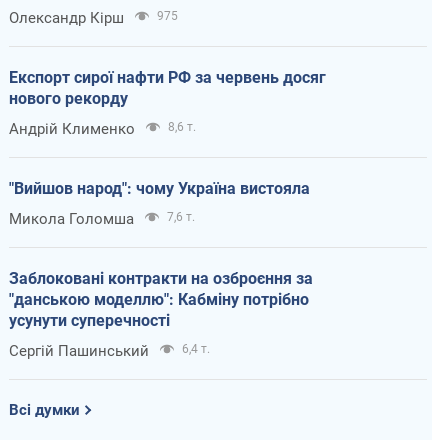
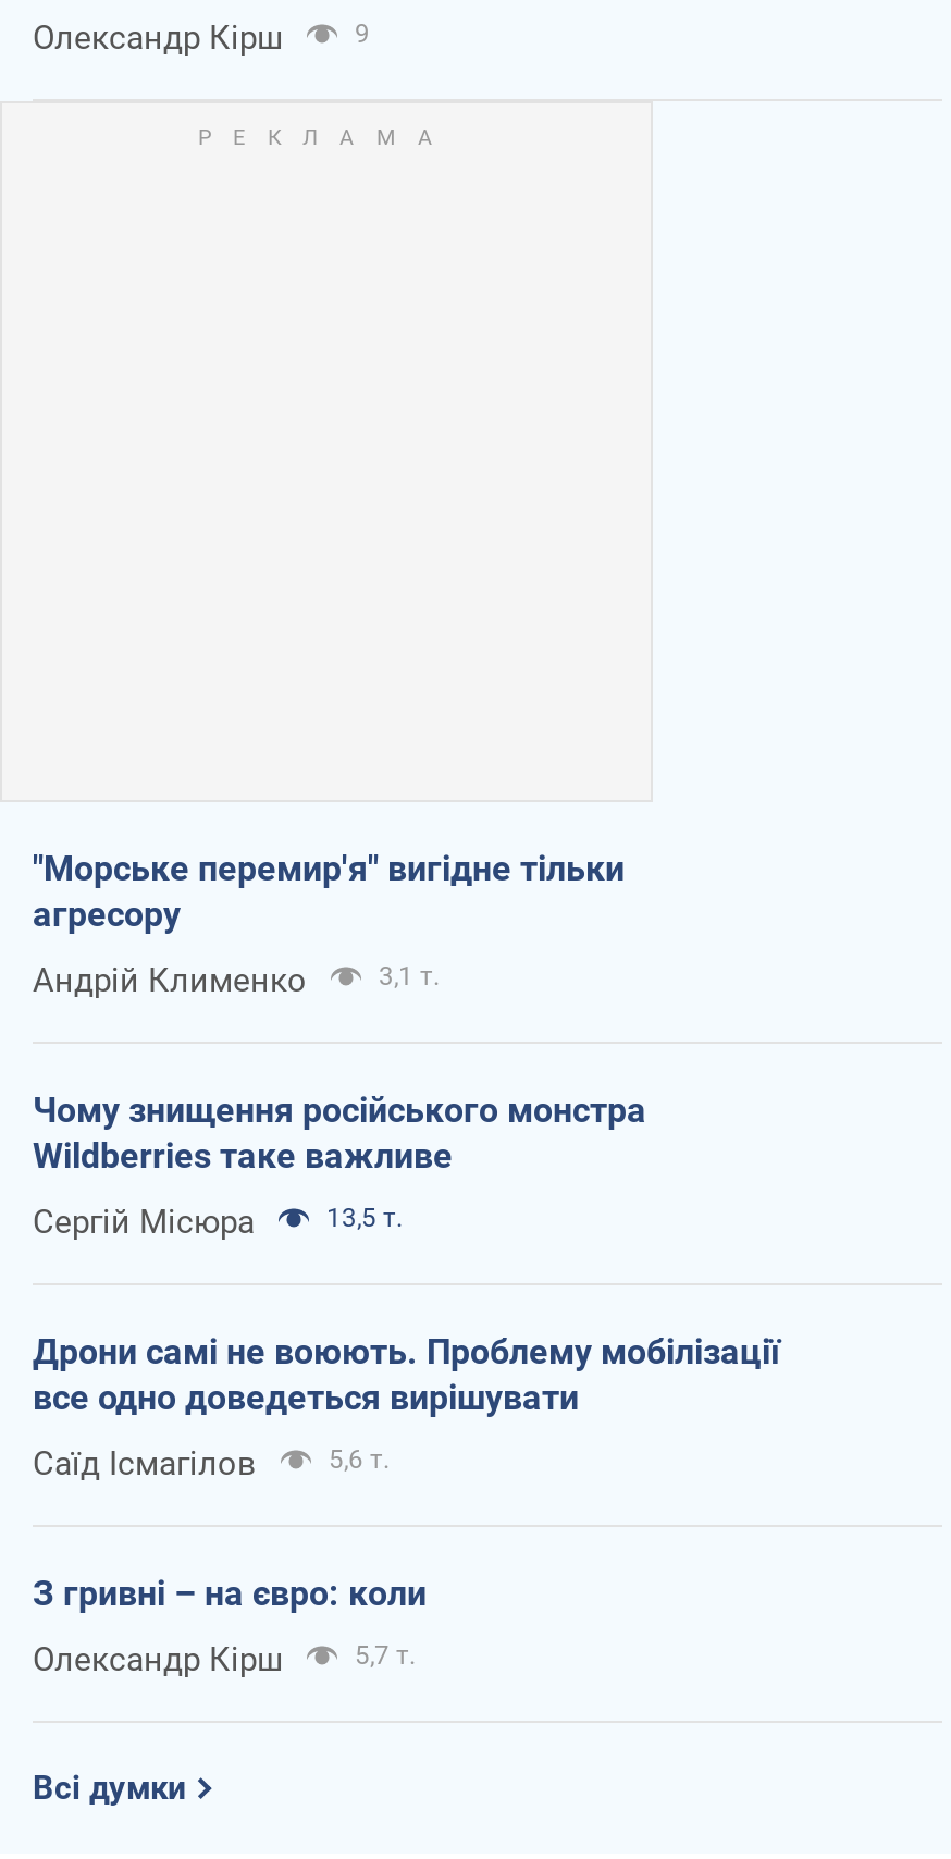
[157,9,178,23] 975 -> [355,18,370,48] 9
[9,68,326,108] Експорт сирої нафти РФ за червень досяг | нового рекорду -> [33,847,625,934] "Морське перемир'я" вигідне тільки | агресору
[9,120,313,360] 8,6 т. | "Вийшов народ": чому Україна вистояла | Микола Голомша | 7,6 т. | Заблоковані контракти на озброєння за | "данською моделлю": Кабміну потрібно | усунути суперечності | Сергій Пашинський | 6,4 т. -> [33,960,779,1679] 3,1 т. | Чому знищення російського монстра | Wildberries таке важливе | Сергій Місюра | 13,5 т. | Дрони самі не воюють. Проблему мобілізації | все одно доведеться вирішувати | Саїд Ісмагілов | 5,6 т. | З гривні – на євро: коли | Олександр Кірш | 5,7 т.

